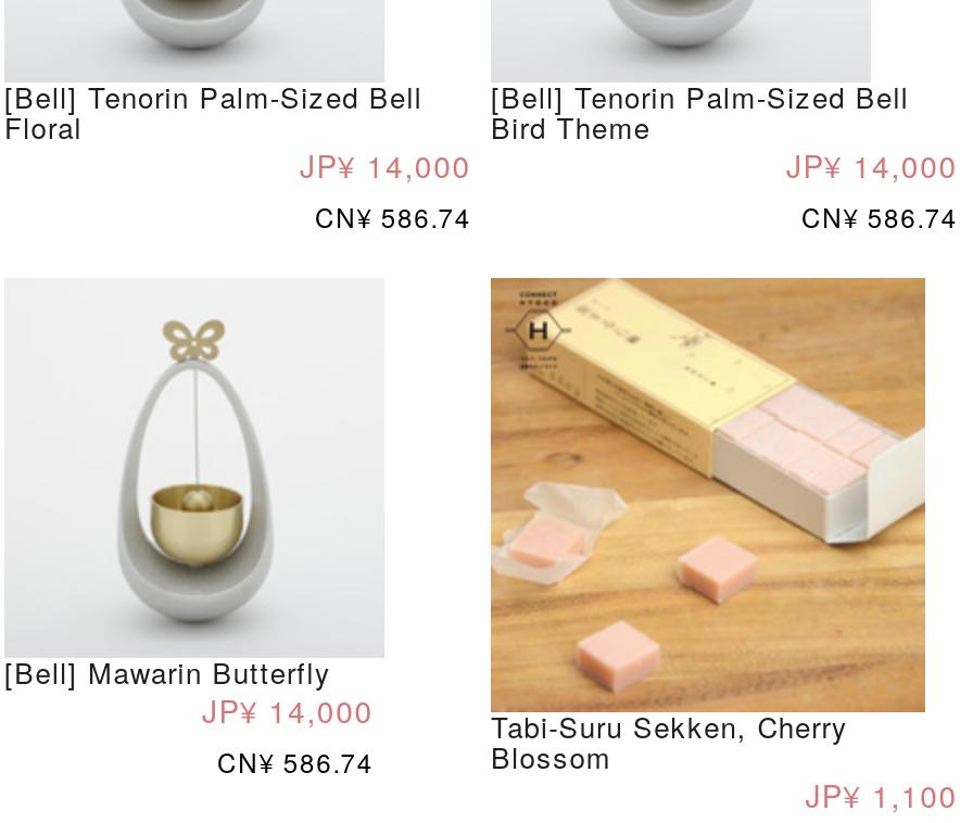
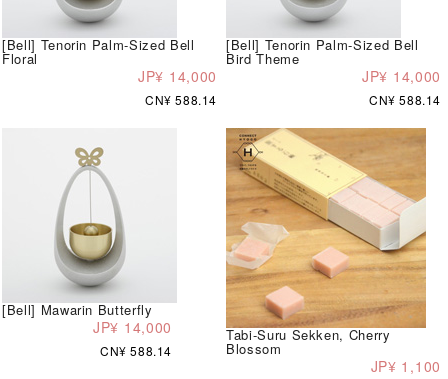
[315,197,471,234] CN¥ 586.74 -> [145,91,217,108] CN¥ 588.14
[801,197,958,234] CN¥ 586.74 -> [369,91,441,108] CN¥ 588.14
[217,742,374,779] CN¥ 586.74 -> [100,342,172,359] CN¥ 588.14

